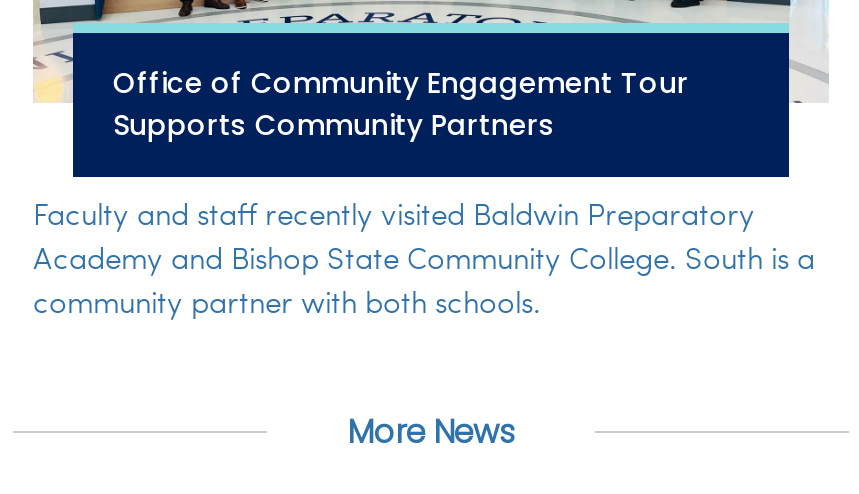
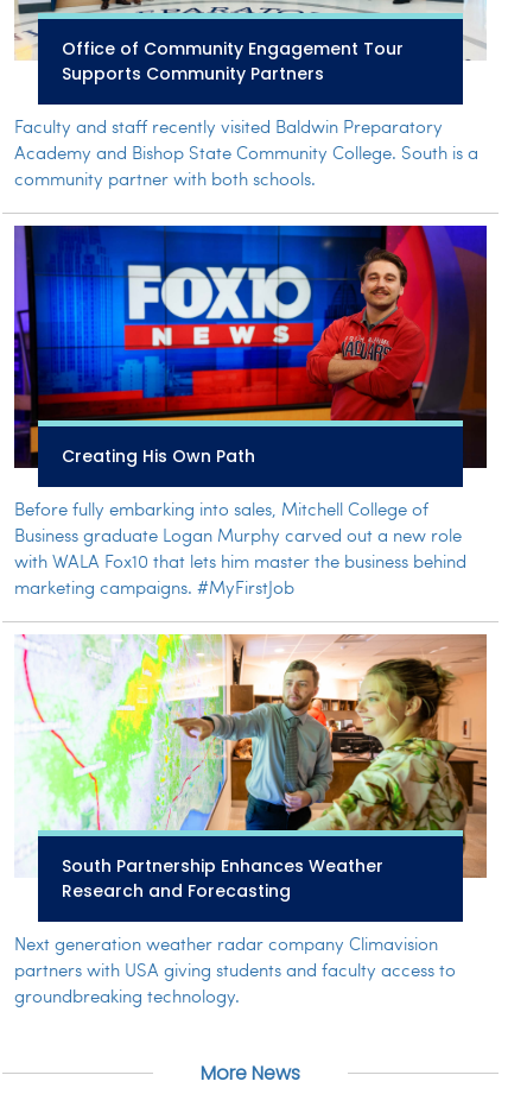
none -> [13,225,488,599] [image] | Creating His Own Path | Before fully embarking into sales, Mitchell College of | Business graduate Logan Murphy carved out a new role | with WALA Fox10 that lets him master the business behind | marketing campaigns. #MyFirstJob
none -> [14,633,488,1007] [image] | South Partnership Enhances Weather | Research and Forecasting | Next generation weather radar company Climavision | partners with USA giving students and faculty access to | groundbreaking technology.

